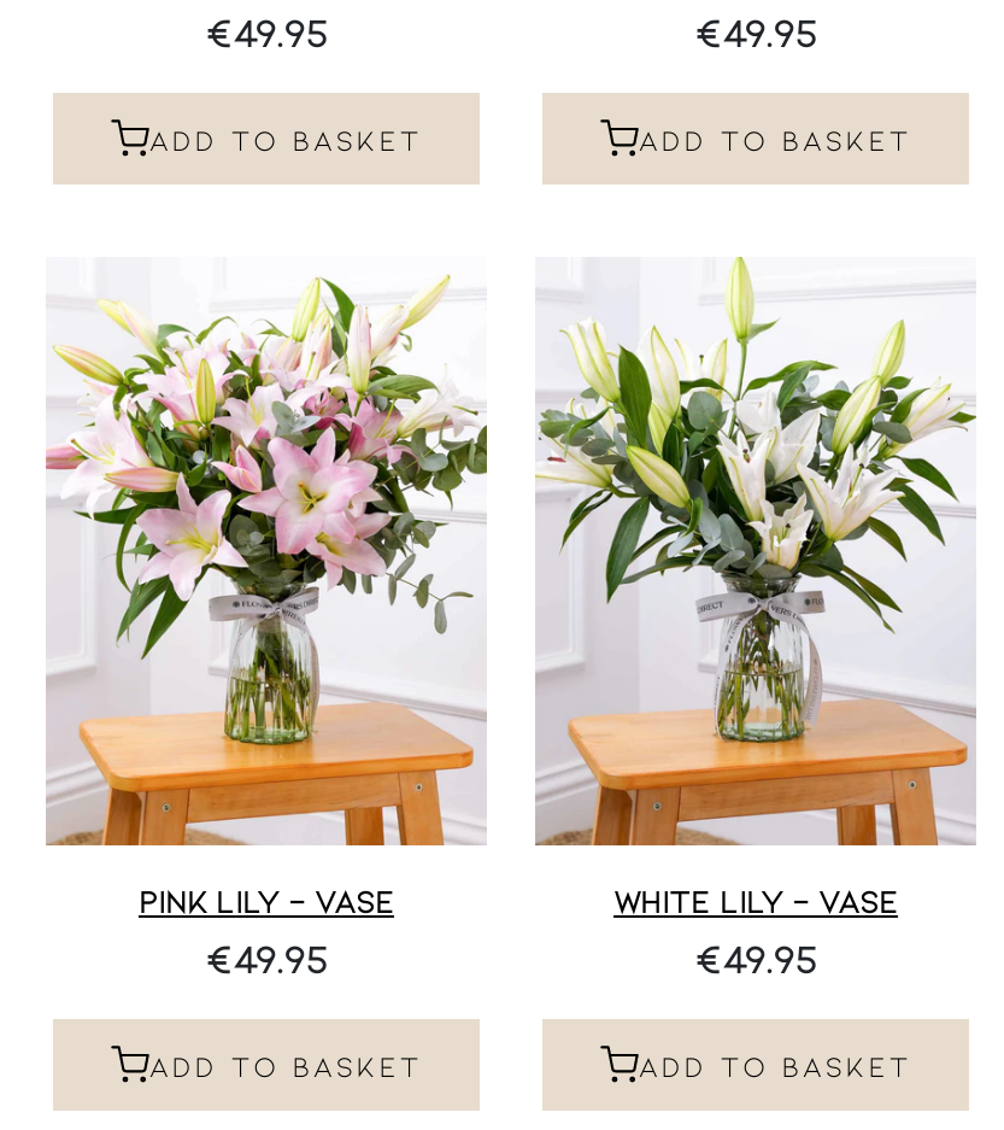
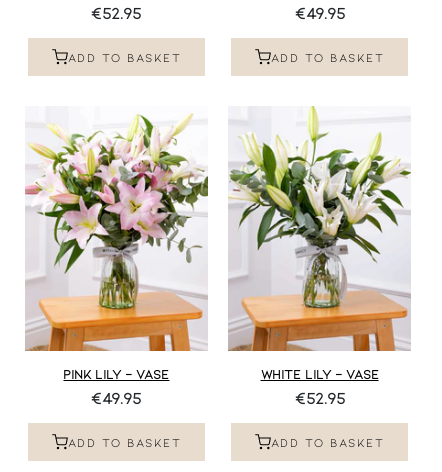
[206,8,327,54] €49.95 -> [91,3,141,22] €52.95
[695,934,816,980] €49.95 -> [294,388,344,407] €52.95

